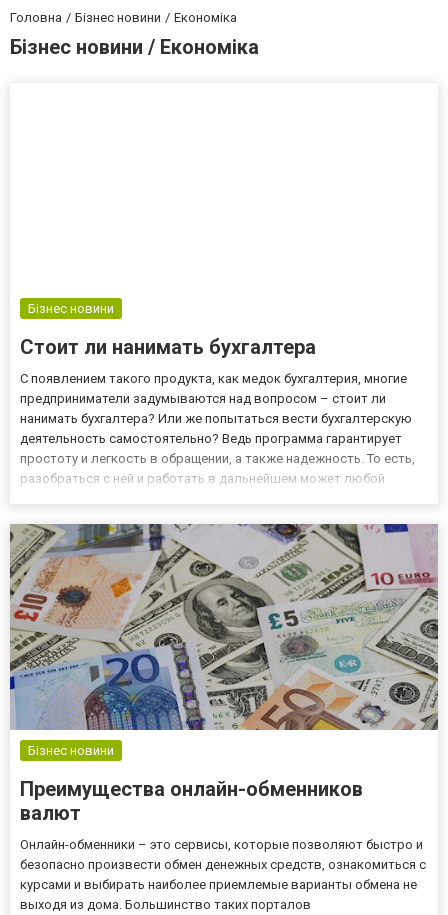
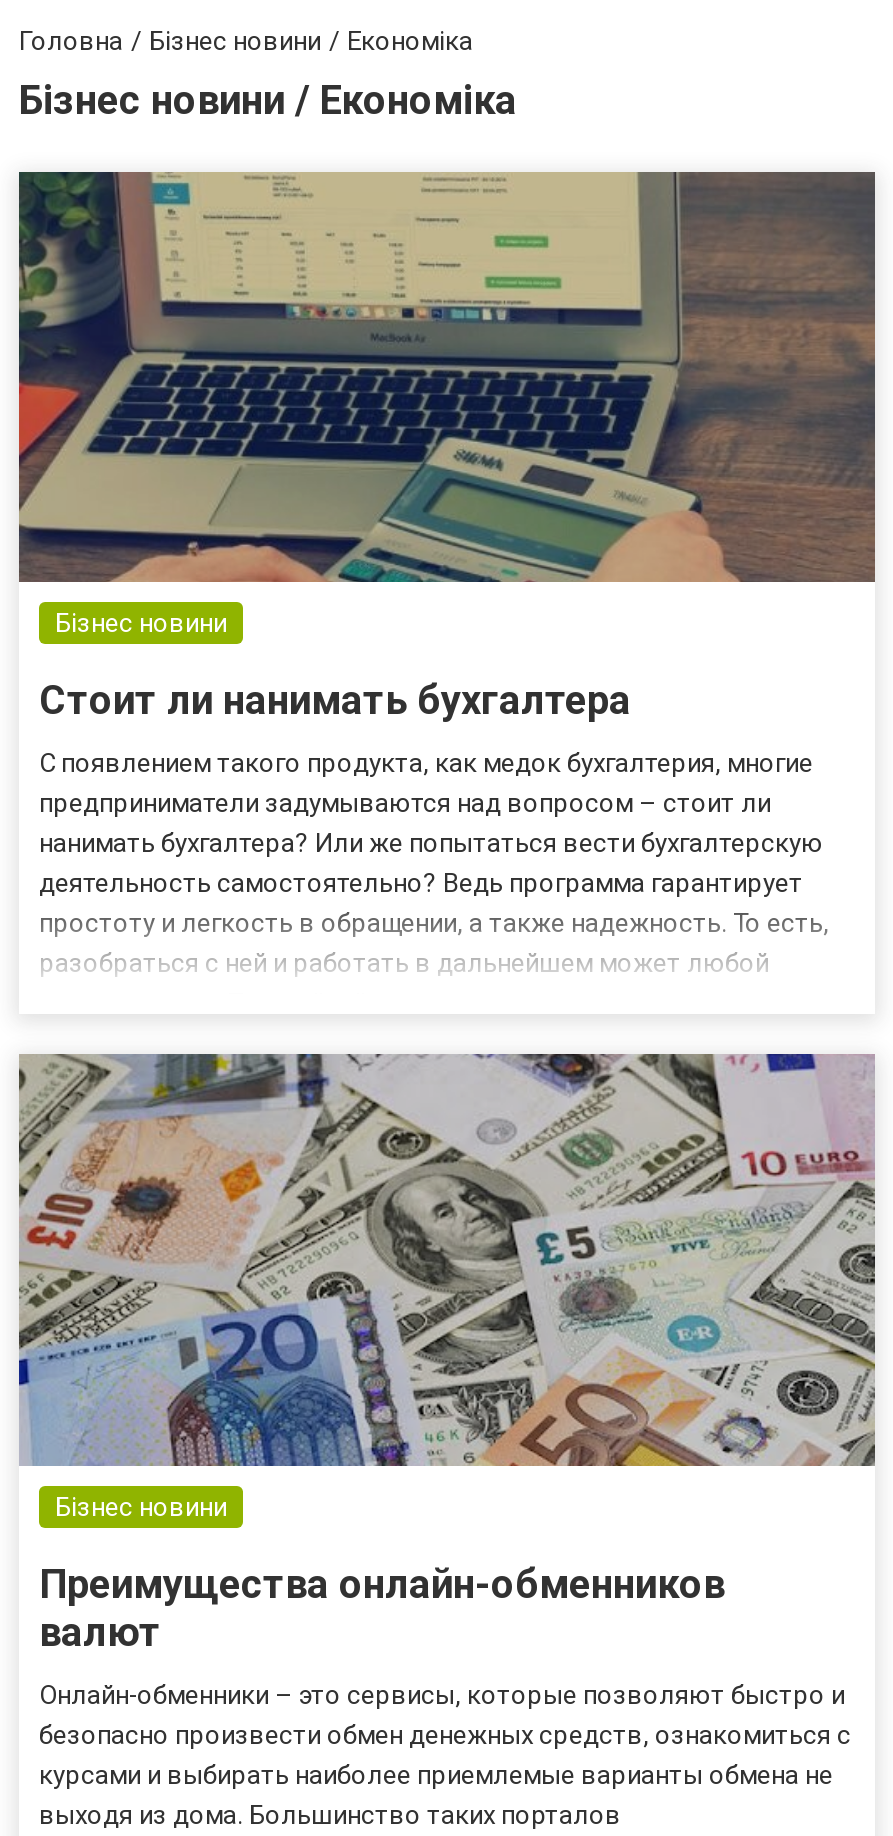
none -> [17,170,877,584] [image]

